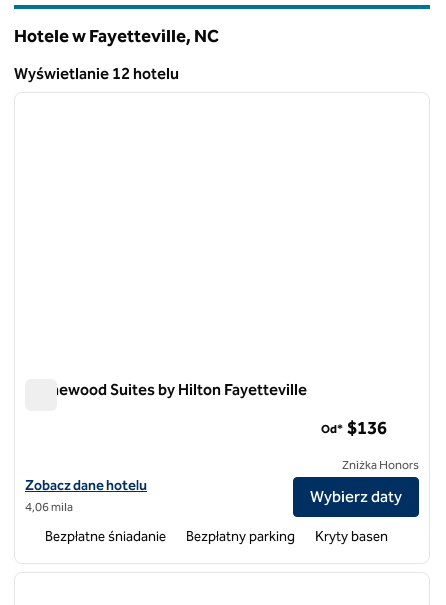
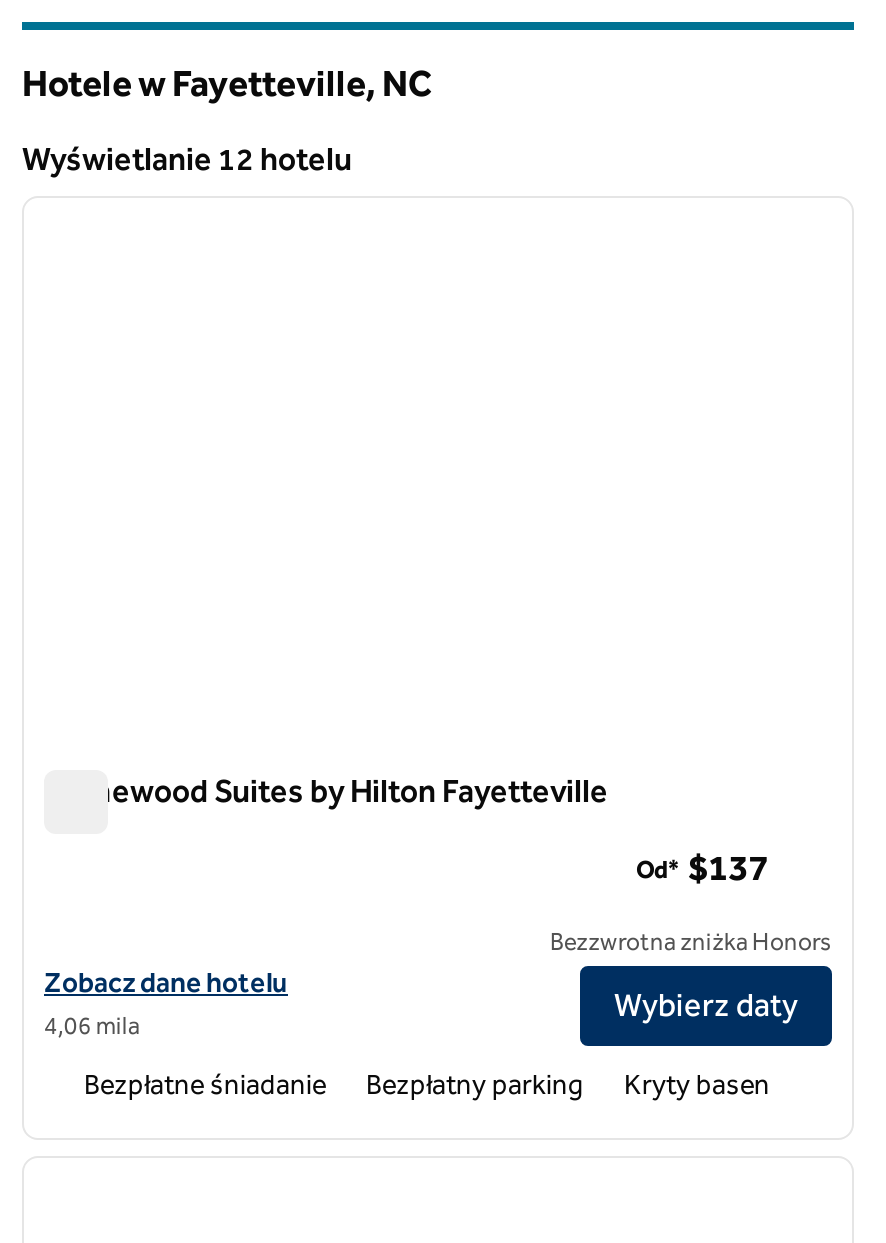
[321,417,387,439] Od* $136 -> [636,847,768,891] Od* $137
[342,458,419,472] Zniżka Honors -> [550,928,832,956] Bezzwrotna zniżka Honors

